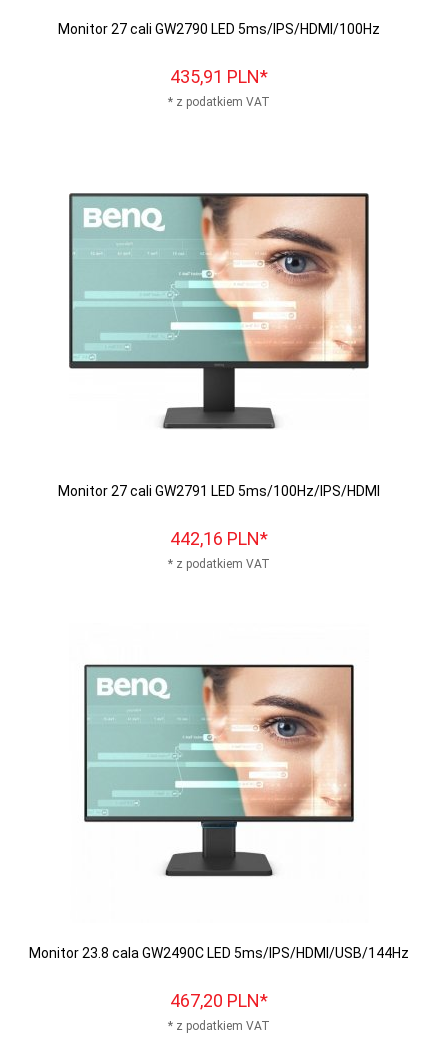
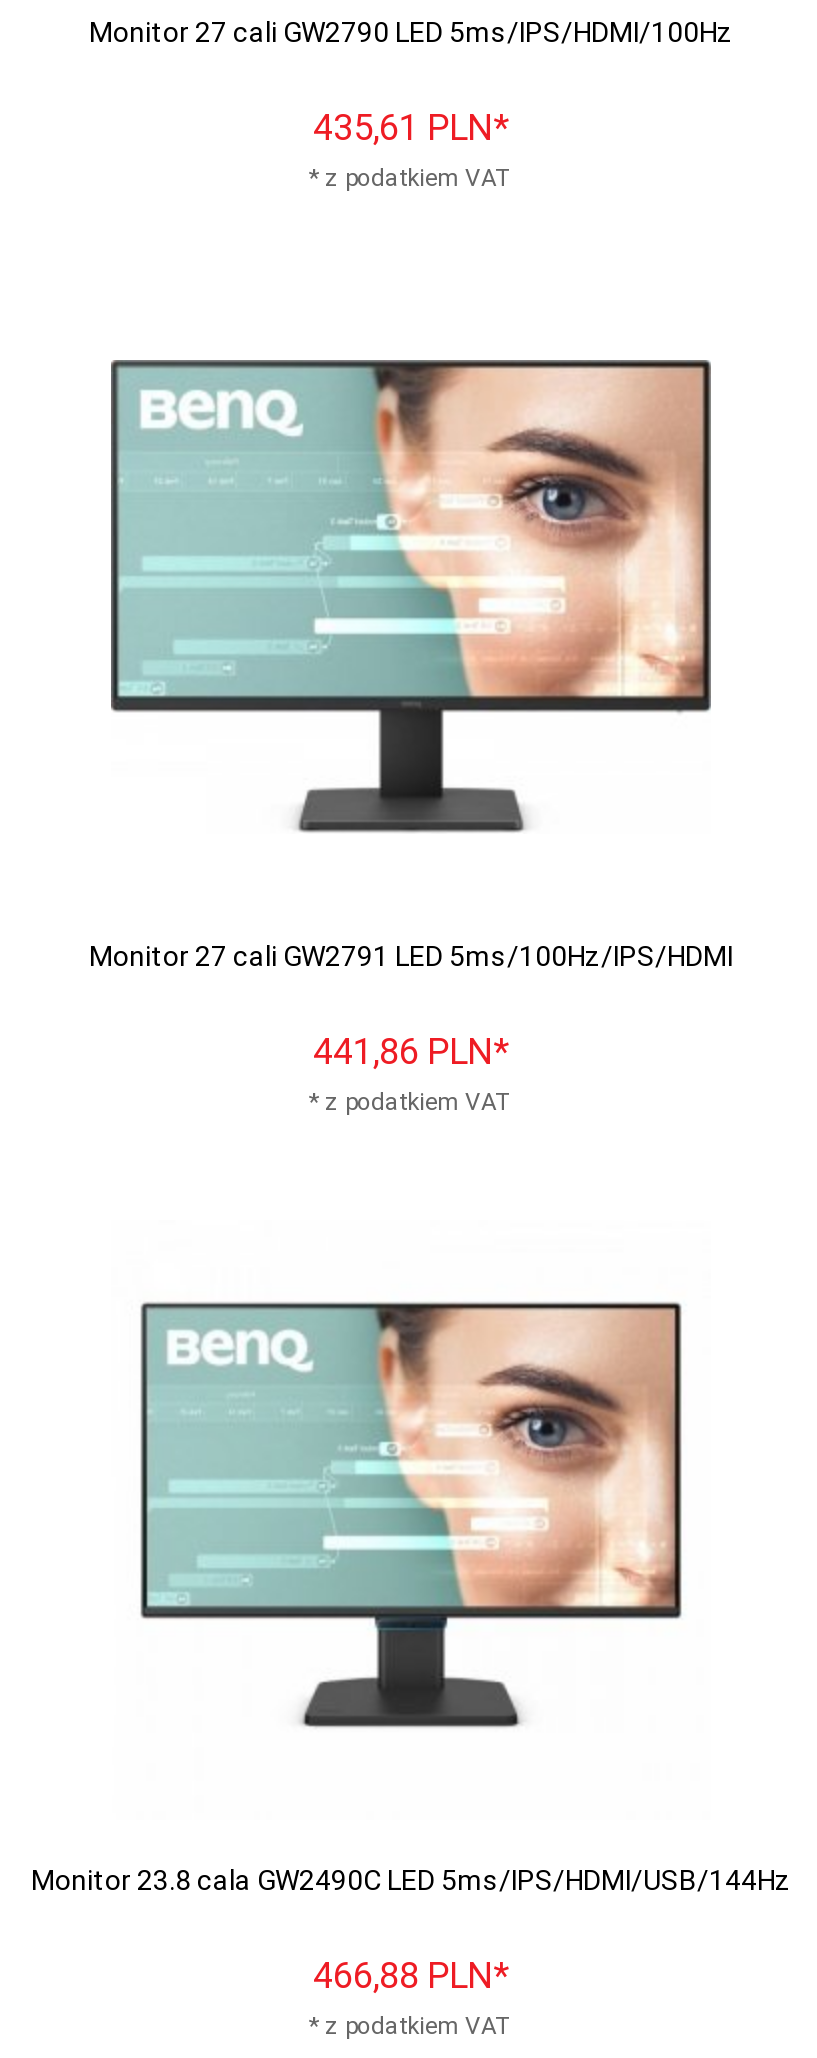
[170,66,268,87] 435,91 PLN* -> [313,107,509,149] 435,61 PLN*
[170,528,268,549] 442, 16 PLN* -> [313,1031,509,1073] 441, 86 PLN*
[170,990,268,1011] 467,20 PLN* -> [313,1955,509,1997] 466,88 PLN*

